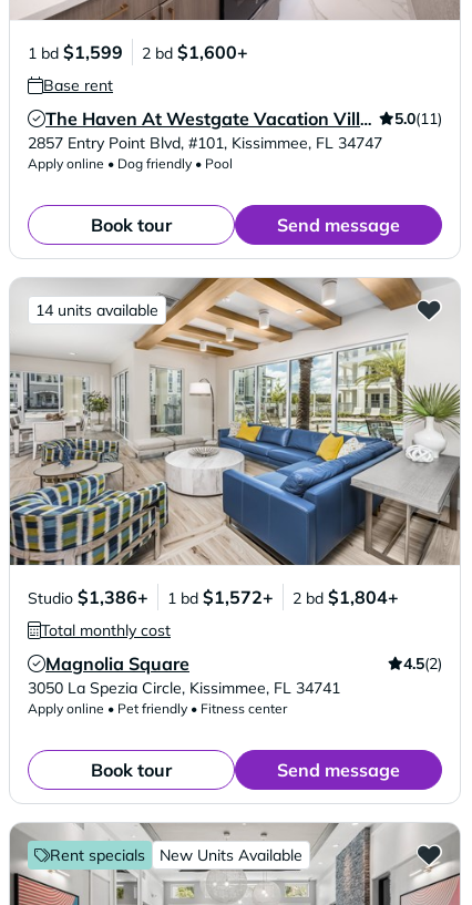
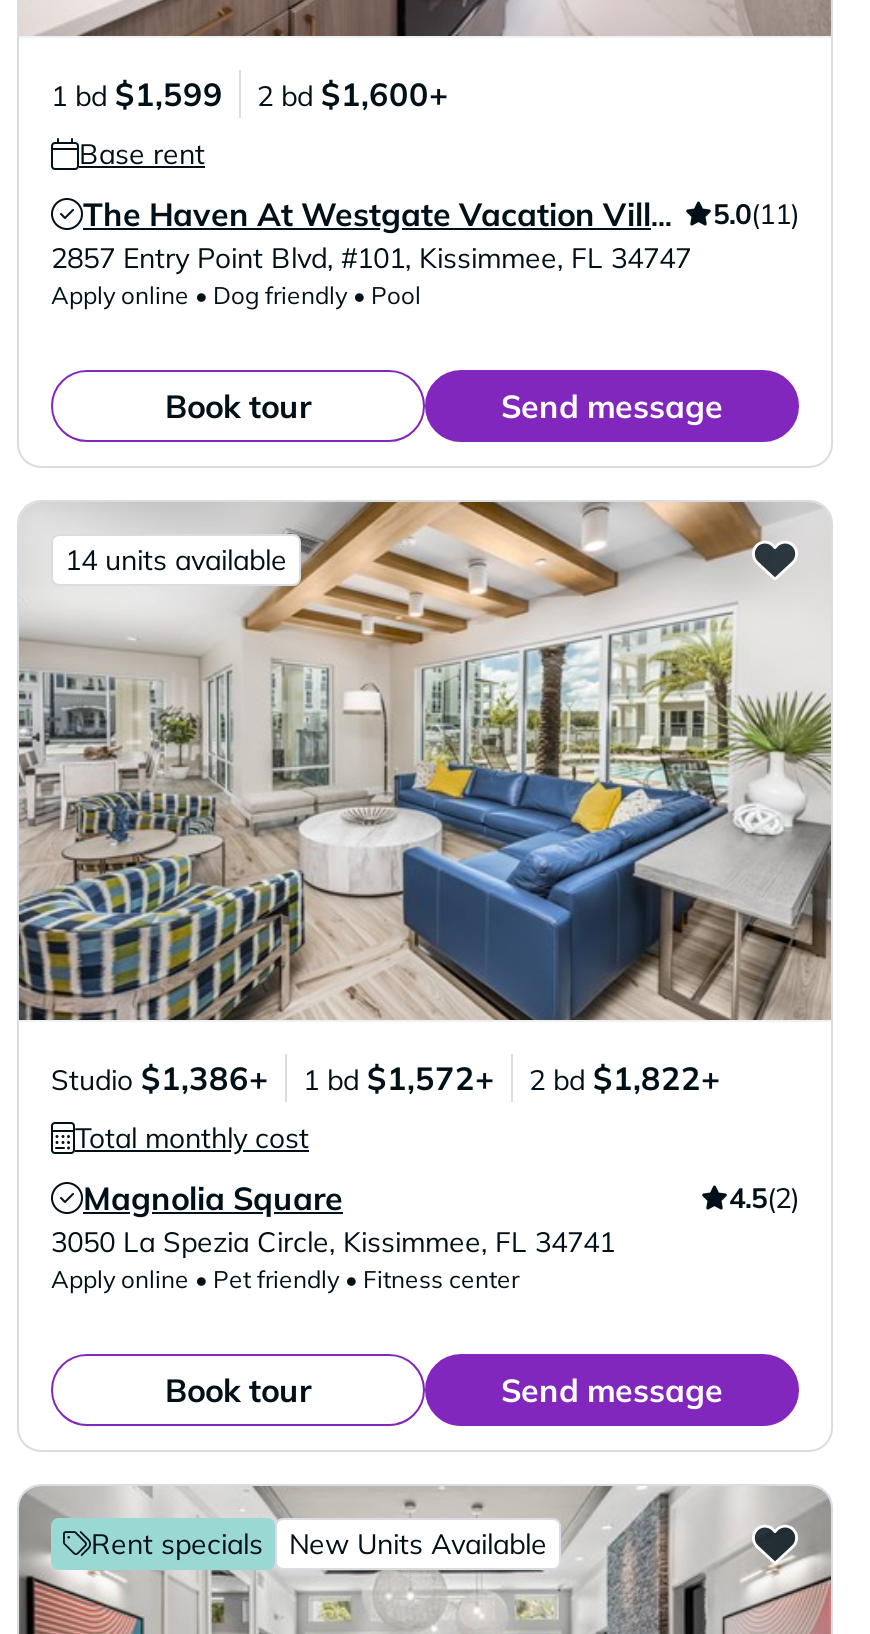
[28,586,399,608] Studio $1,386+ 1 bd $1,572+ 2 bd $1,804+ -> [51,1058,721,1098] Studio $1,386+ 1 bd $1,572+ 2 bd $1,822+

